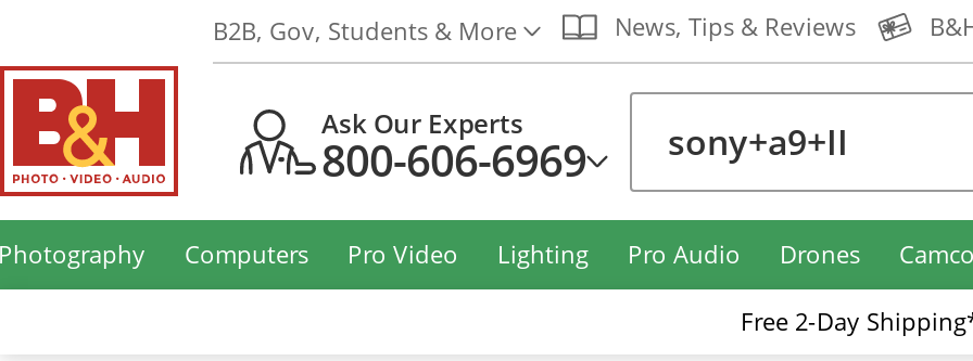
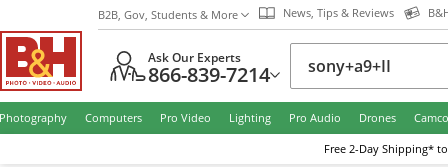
[321,131,586,190] 800-606-6969 -> [148,61,270,88] 866-839-7214

